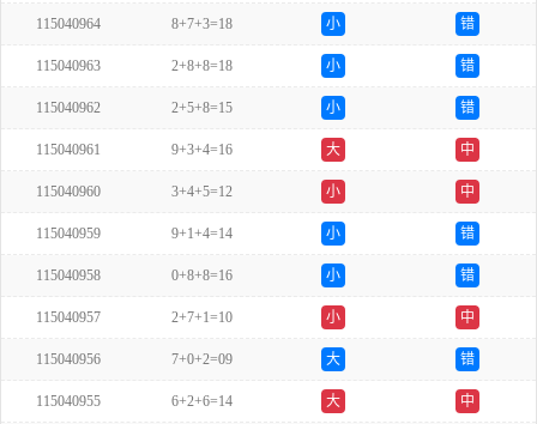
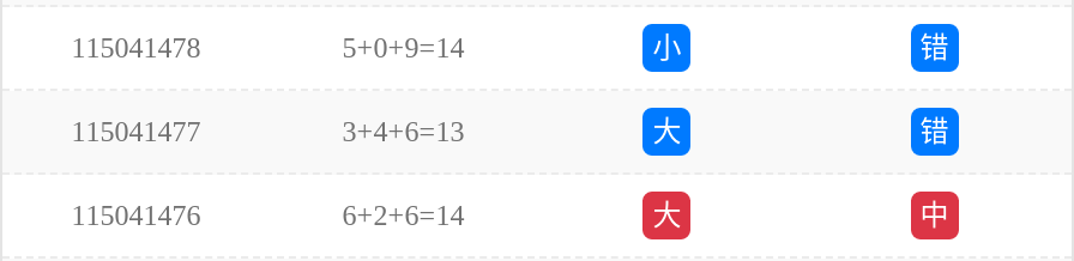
[36,16,232,32] 115040964 | 8+7+3=18 -> [71,31,465,65] 115041478 | 5+0+9=14
[36,57,474,368] 115040963 | 2+8+8=18 | 小 | 错 | 115040962 | 2+5+8=15 | 小 | 错 | 115040961 | 9+3+4=16 | 大 | 中 | 115040960 | 3+4+5=12 | 小 | 中 | 115040959 | 9+1+4=14 | 小 | 错 | 115040958 | 0+8+8=16 | 小 | 错 | 115040957 | 2+7+1=10 | 小 | 中 | 115040956 | 7+0+2=09 -> [71,115,465,148] 115041477 | 3+4+6=13
[36,393,100,410] 115040955 -> [71,199,201,232] 115041476

